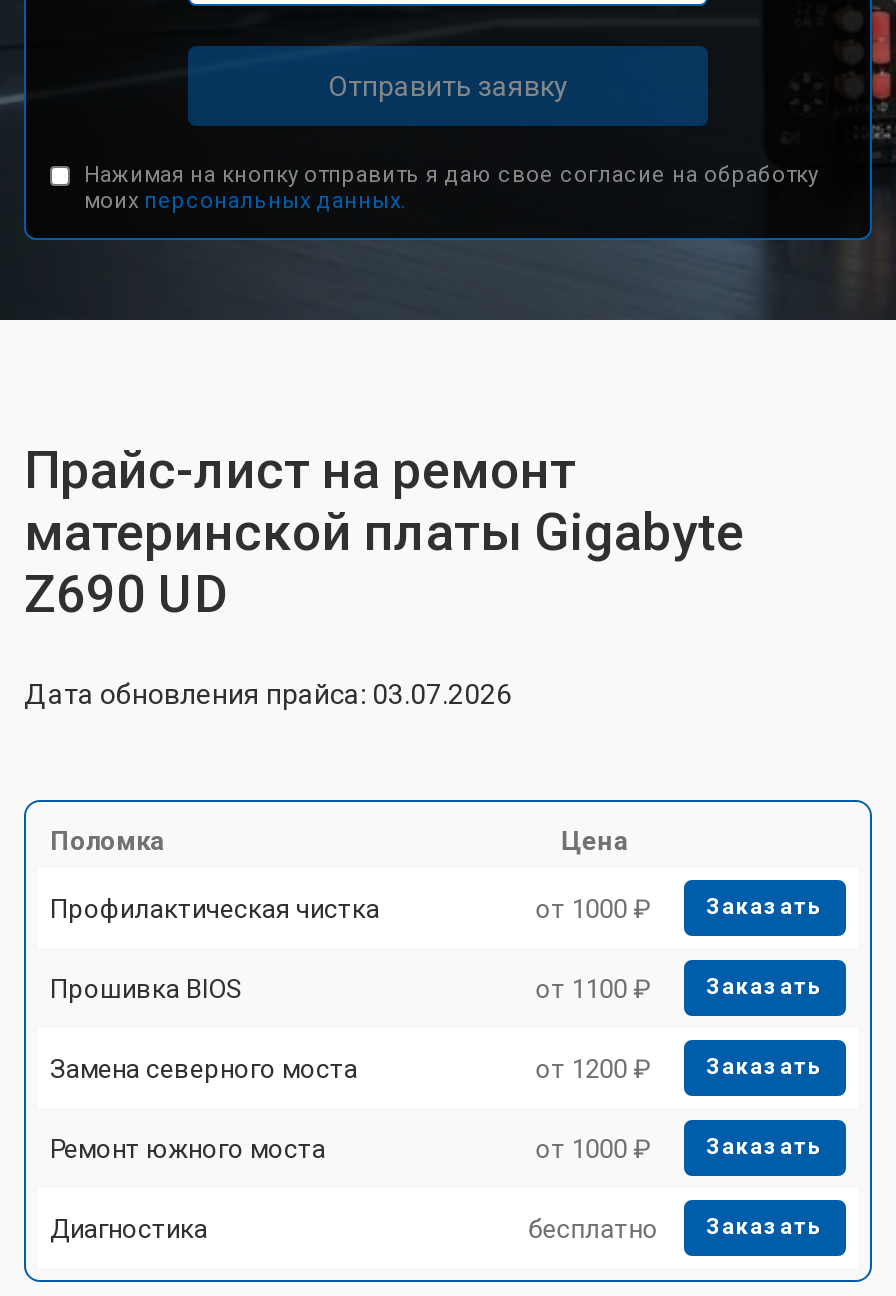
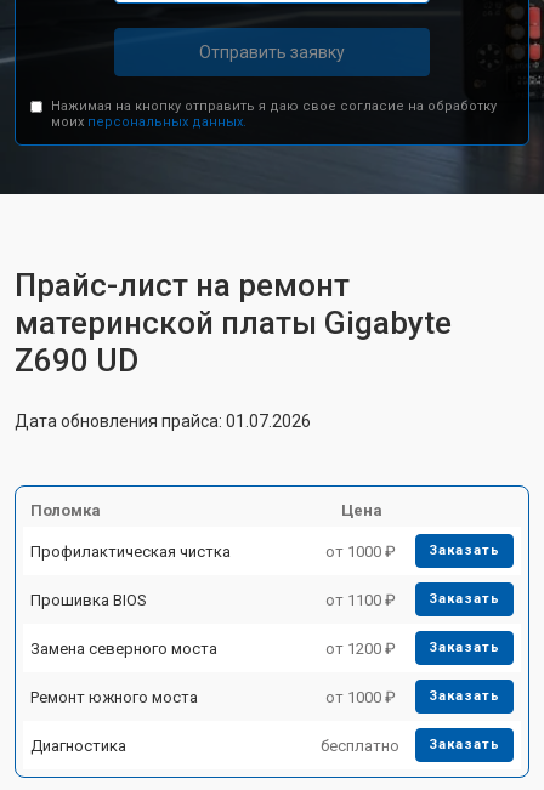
[24,678,512,710] Дата обновления прайса: 03.07.2026 -> [15,411,311,431] Дата обновления прайса: 01.07.2026

